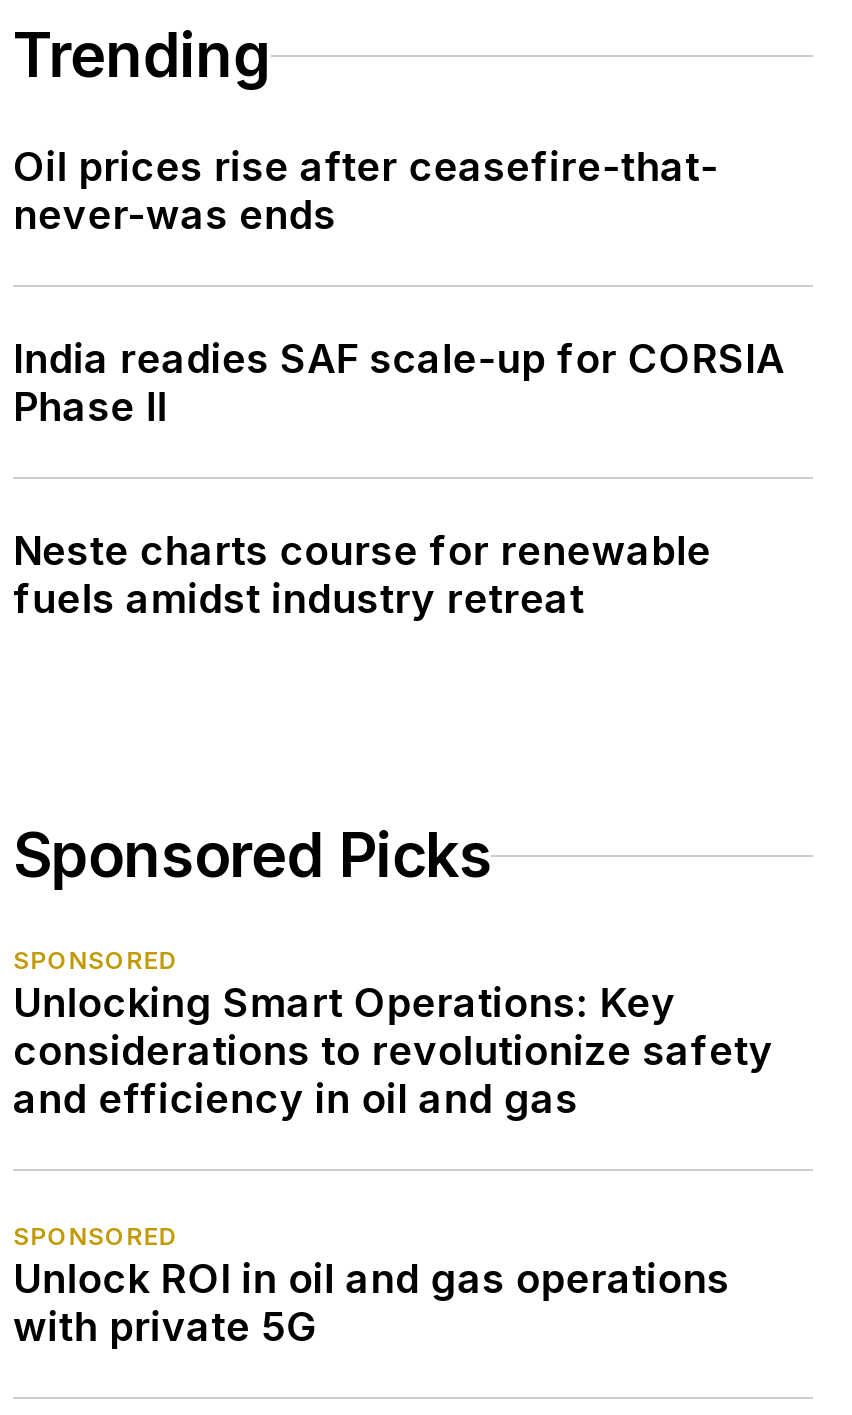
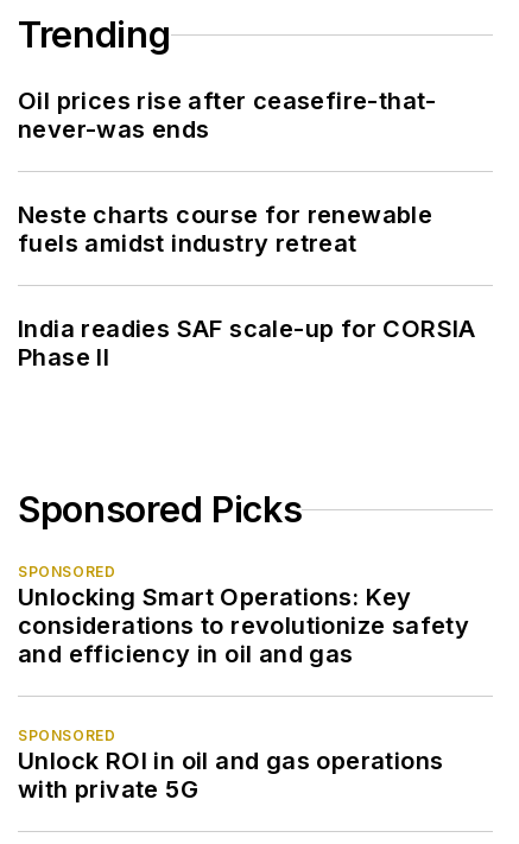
moved [13,335,785,431] -> [18,315,476,372]: India readies SAF scale-up for CORSIA | Phase II
moved [13,527,711,623] -> [18,201,433,258]: Neste charts course for renewable | fuels amidst industry retreat

